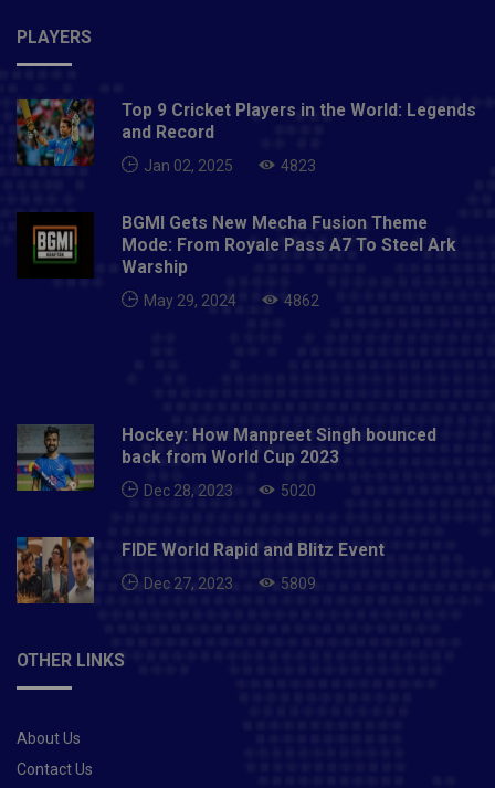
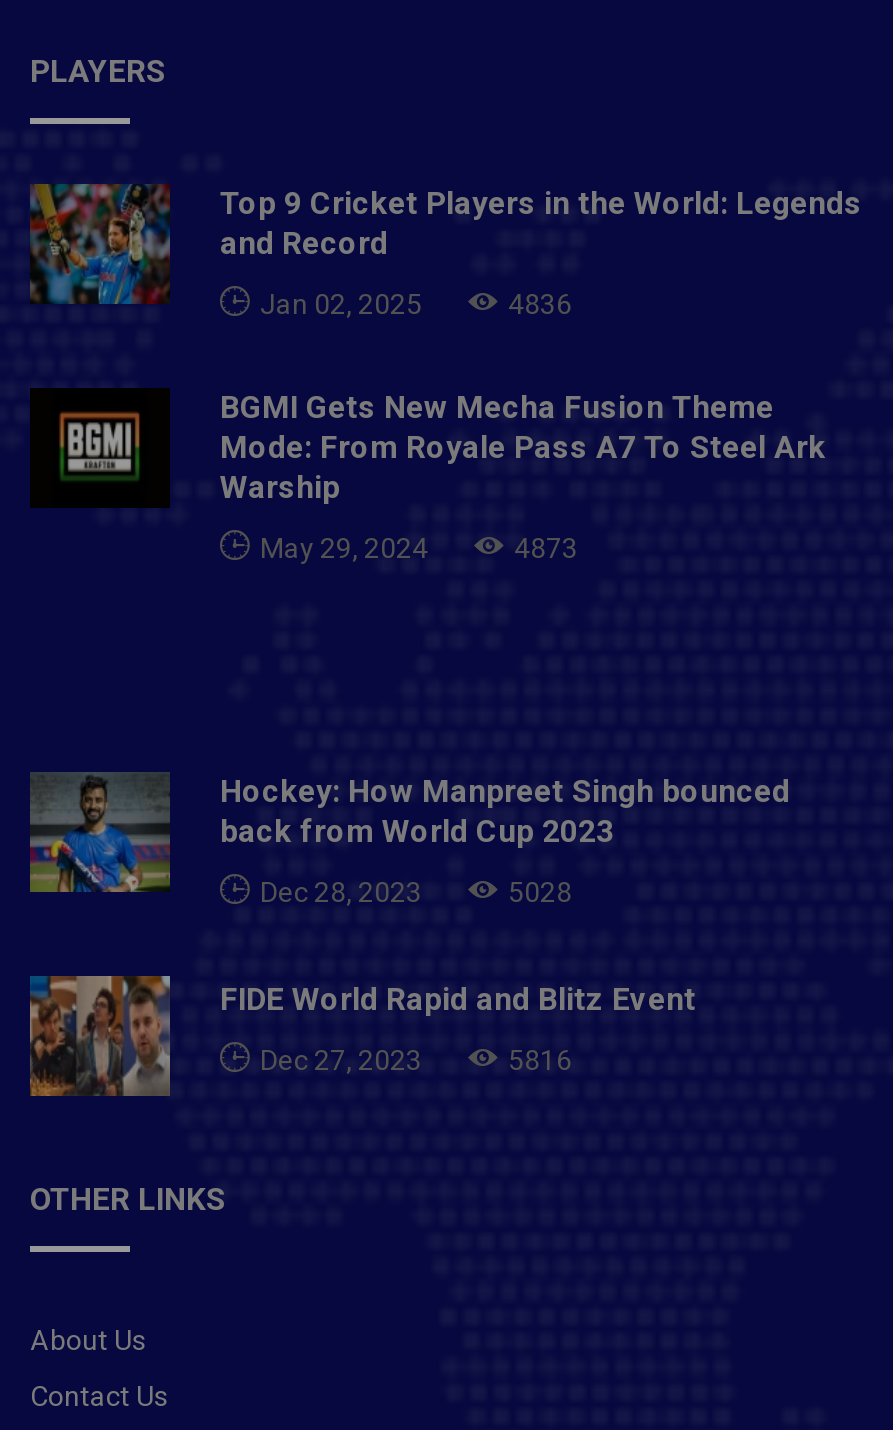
[281,157,316,175] 4823 -> [508,288,572,320] 4836
[284,292,319,310] 4862 -> [514,532,578,564] 4873
[281,482,316,500] 5020 -> [508,876,572,908] 5028
[281,575,316,592] 5809 -> [508,1044,572,1076] 5816

